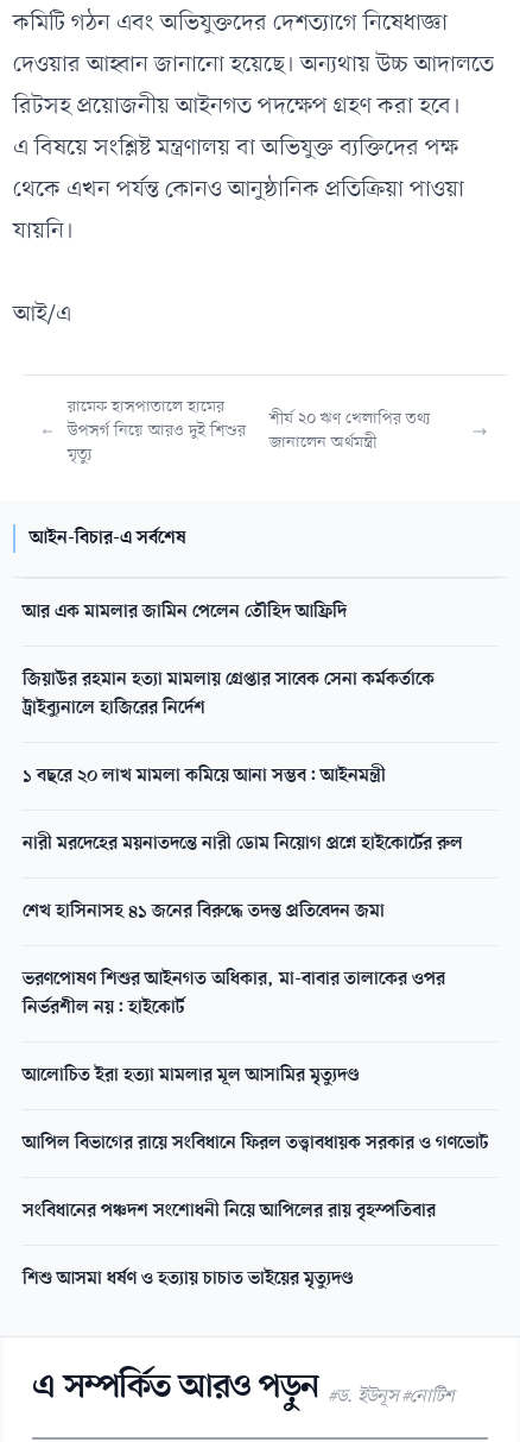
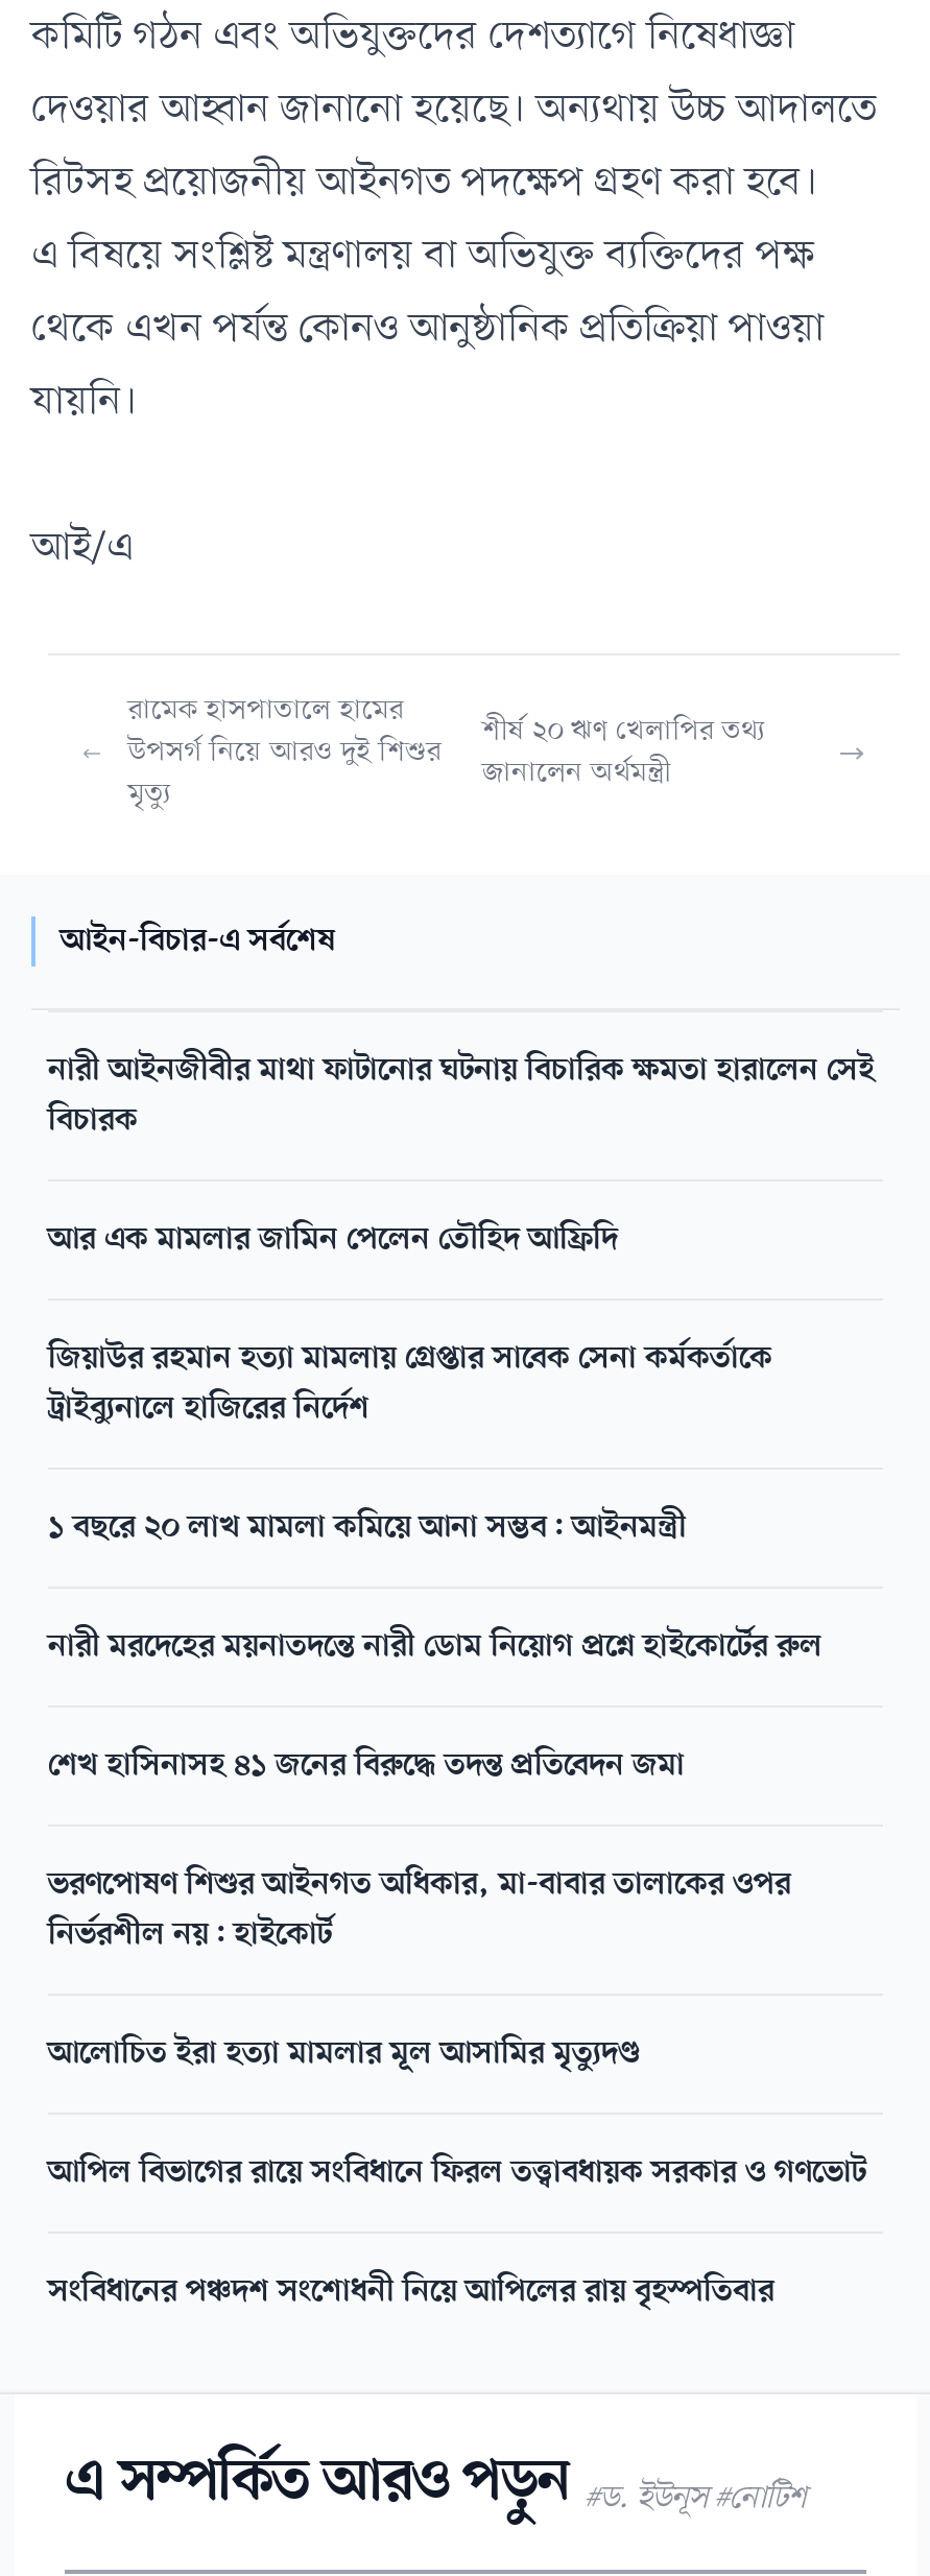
none -> [48,1048,875,1144] নারী আইনজীবীর মাথা ফাটানোর ঘটনায় বিচারিক ক্ষমতা হারালেন সেই | বিচারক
moved [23,599,488,1224] -> [48,1217,866,2315]: আর এক মামলার জামিন পেলেন তৌহিদ আফ্রিদি | জিয়াউর রহমান হত্যা মামলায় গ্রেপ্তার সাবেক সেনা কর্মকর্তাকে | ট্রাইব্যুনালে হাজিরের নির্দেশ | ... | আপিল বিভাগের রায়ে সংবিধানে ফিরল তত্ত্বাবধায়ক সরকার ও গণভোট | সংবিধানের পঞ্চদশ সংশোধনী নিয়ে আপিলের রায় বৃহস্পতিবার
[23,1266,354,1292] শিশু আসমা ধর্ষণ ও হত্যায় চাচাত ভাইয়ের মৃত্যুদণ্ড -> none

